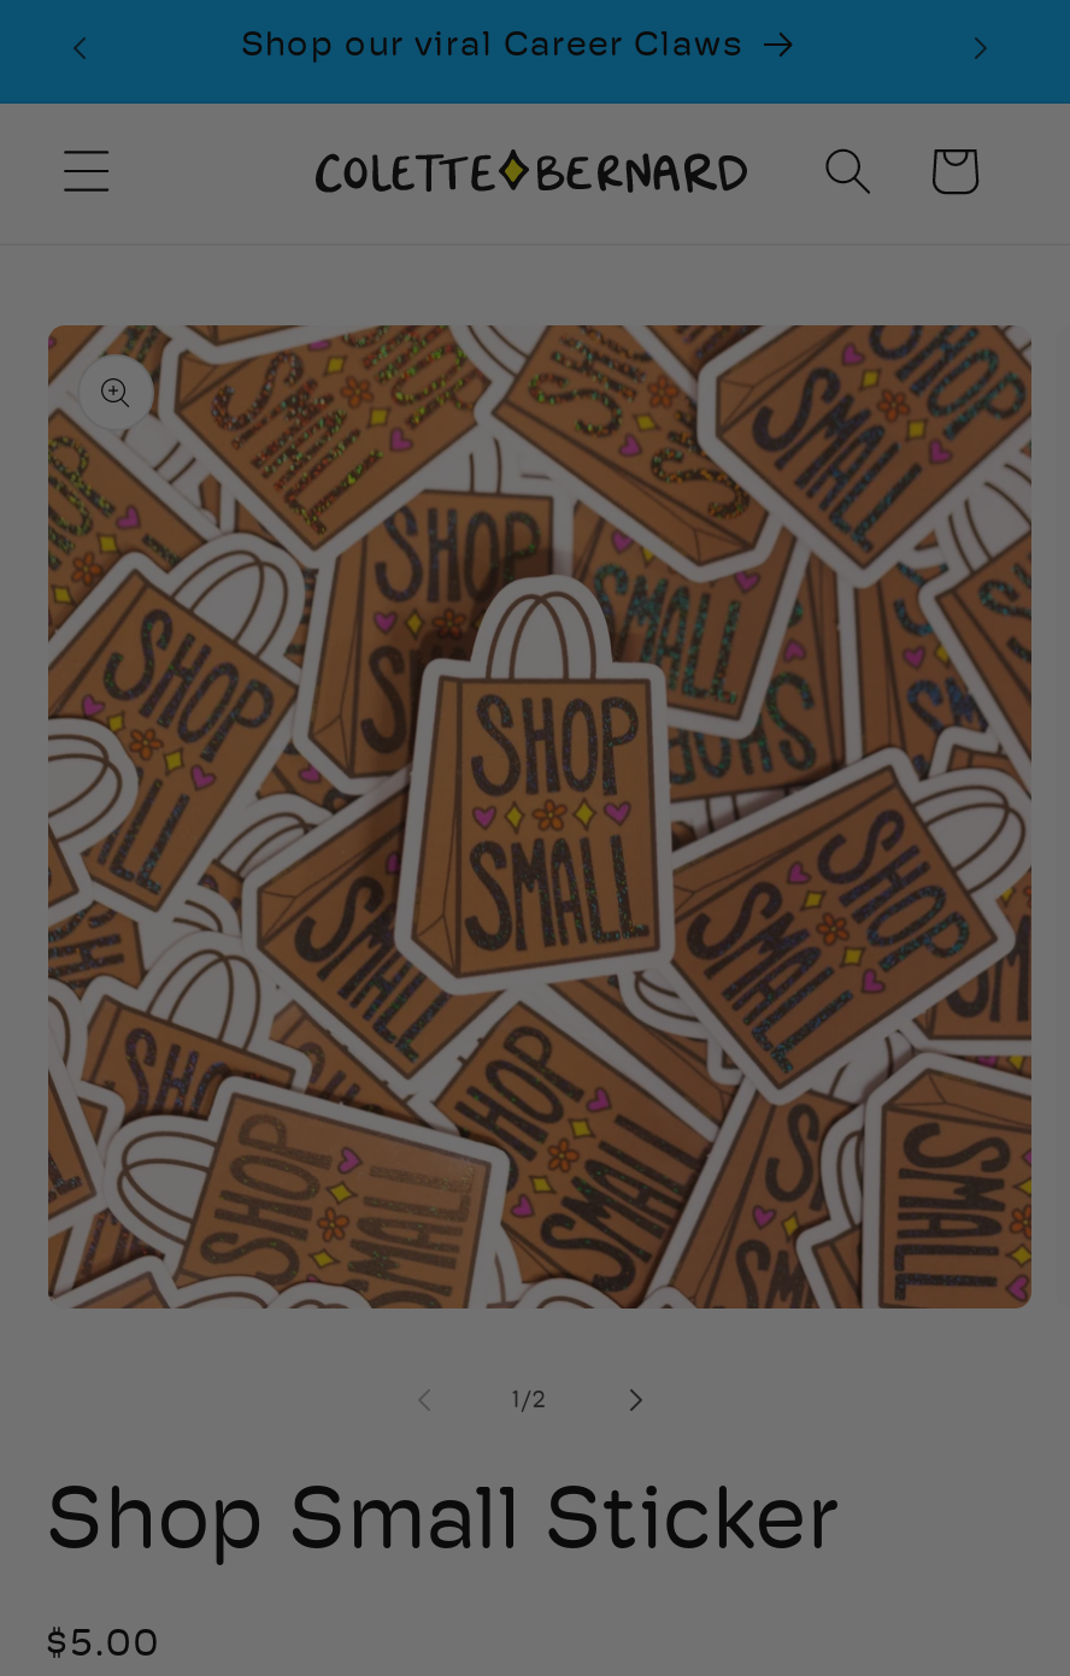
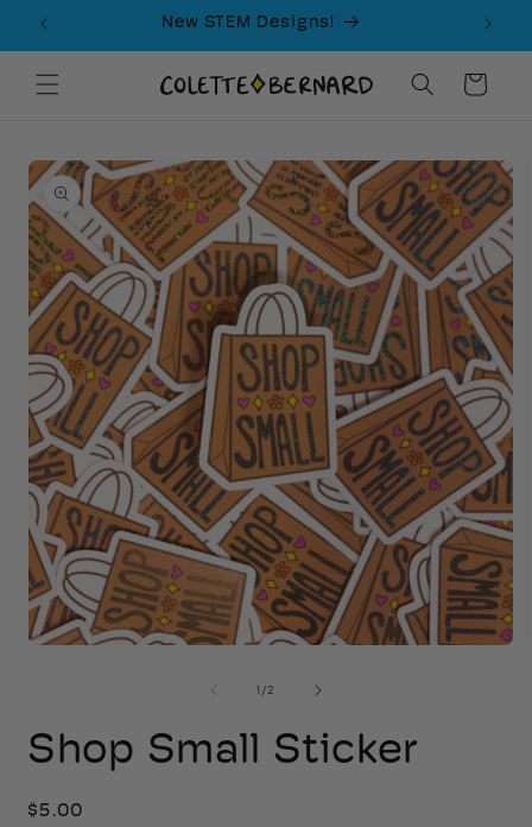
[241,29,745,65] Shop our viral Career Claws -> [161,14,334,32] New STEM Designs!

